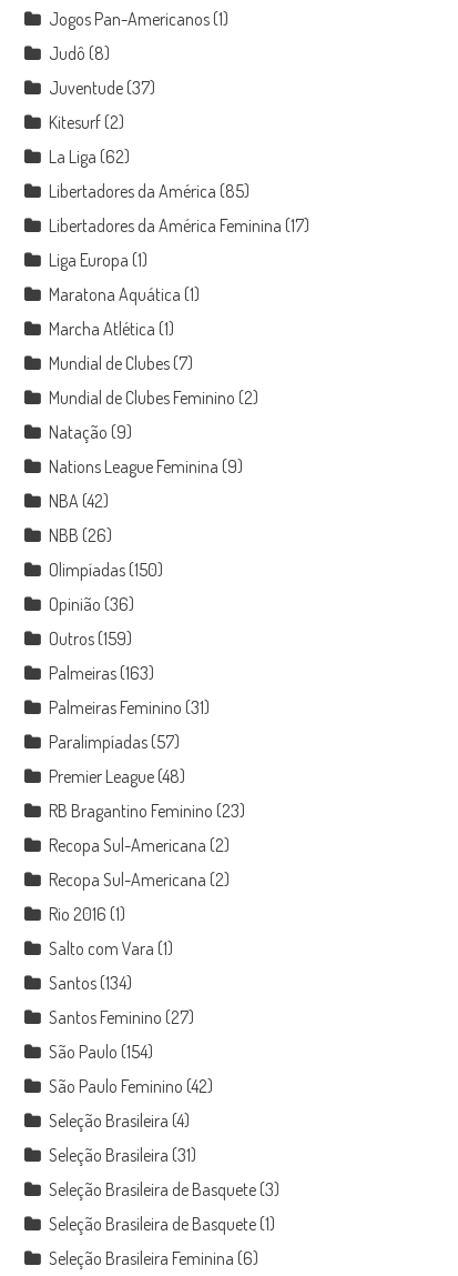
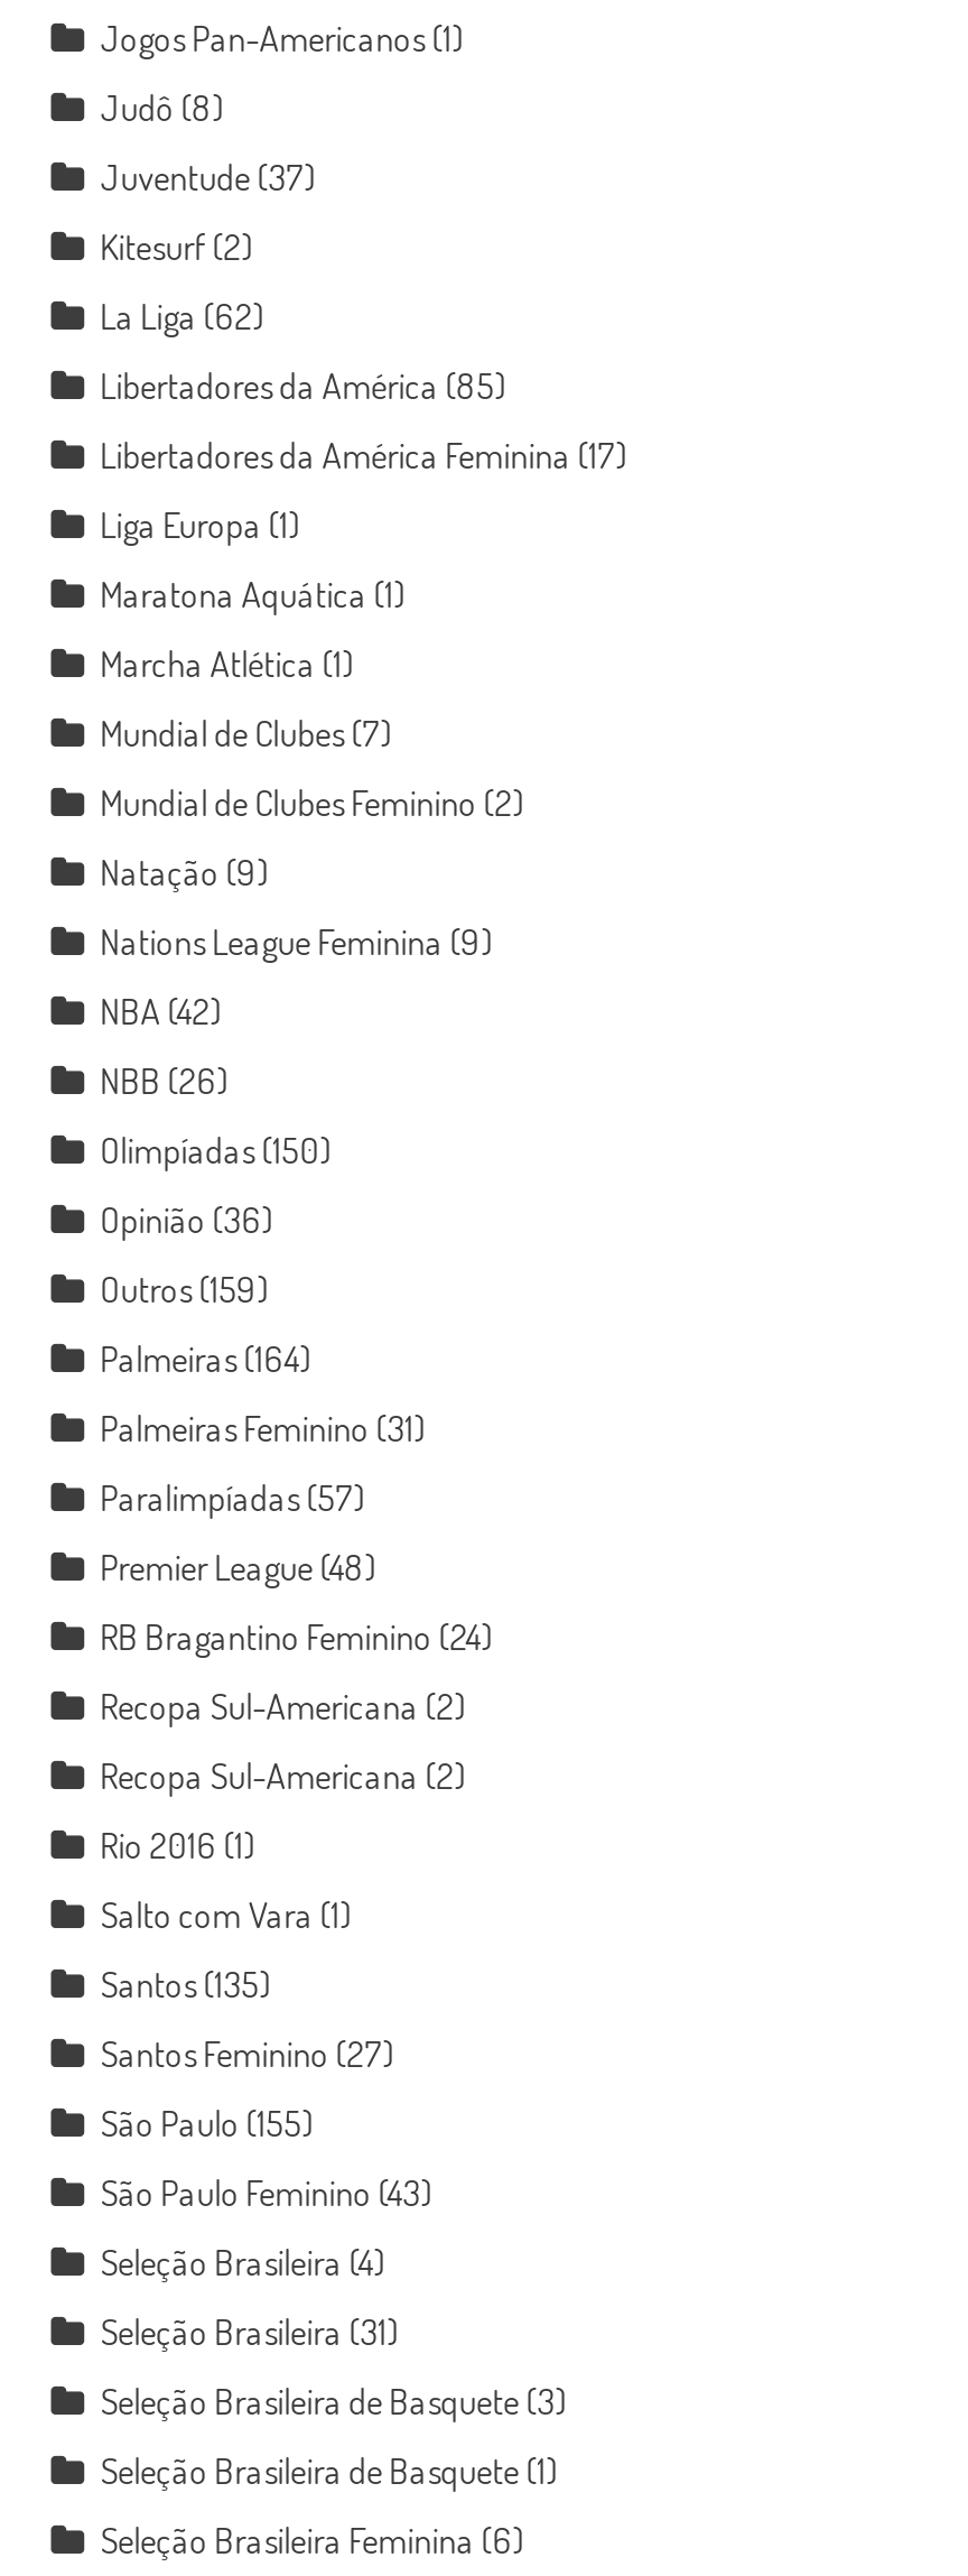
[48,662,154,684] Palmeiras (163) -> [100,1336,311,1381] Palmeiras (164)
[48,800,245,822] RB Bragantino Feminino (23) -> [100,1614,492,1659] RB Bragantino Feminino (24)
[48,972,132,994] Santos (134) -> [100,1962,270,2007] Santos (135)
[48,1041,153,1063] São Paulo (154) -> [100,2101,313,2146] São Paulo (155)
[48,1075,213,1097] São Paulo Feminino (42) -> [100,2170,432,2215] São Paulo Feminino (43)

